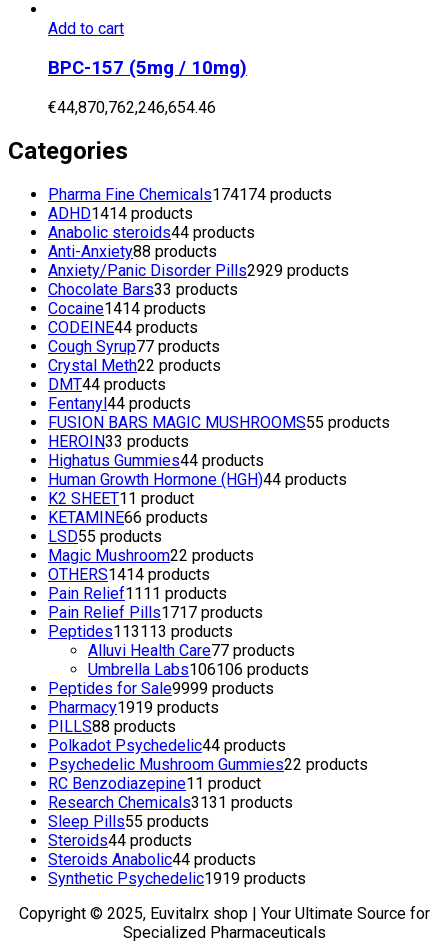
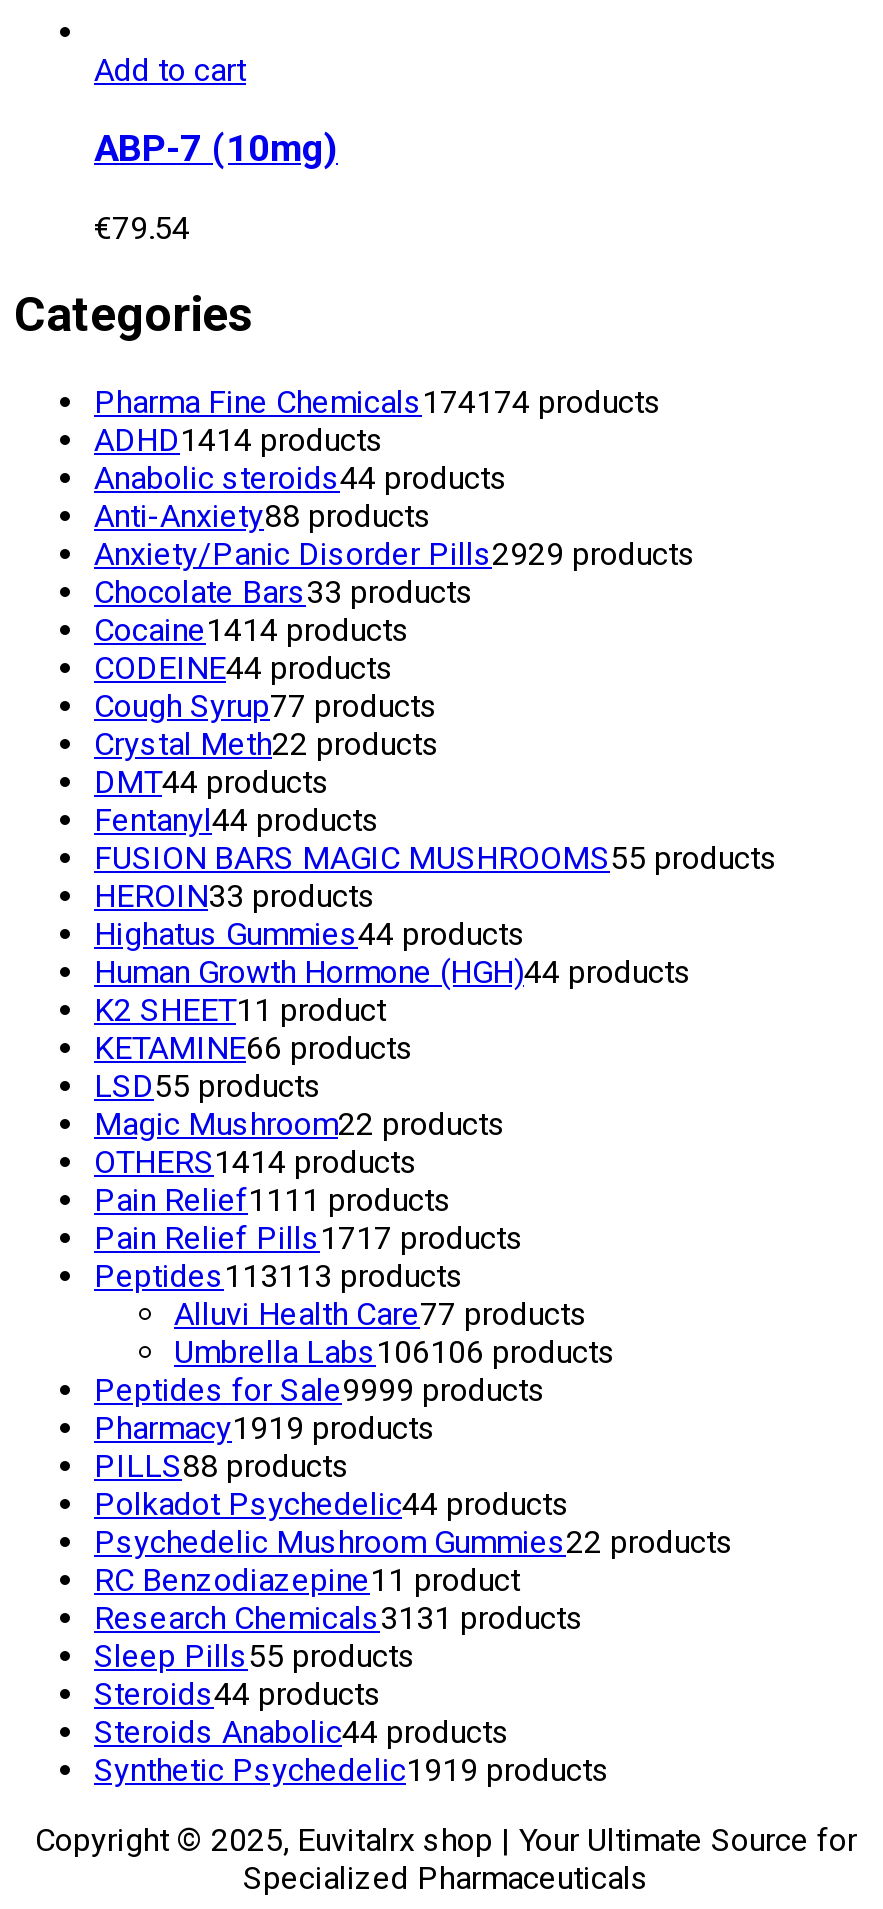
[48,57,247,79] BPC-157 (5mg / 10mg) -> [94,127,338,171] ABP-7 (10mg)
[48,98,216,117] €44,870,762,246,654.46 -> [94,209,190,247] €79.54

